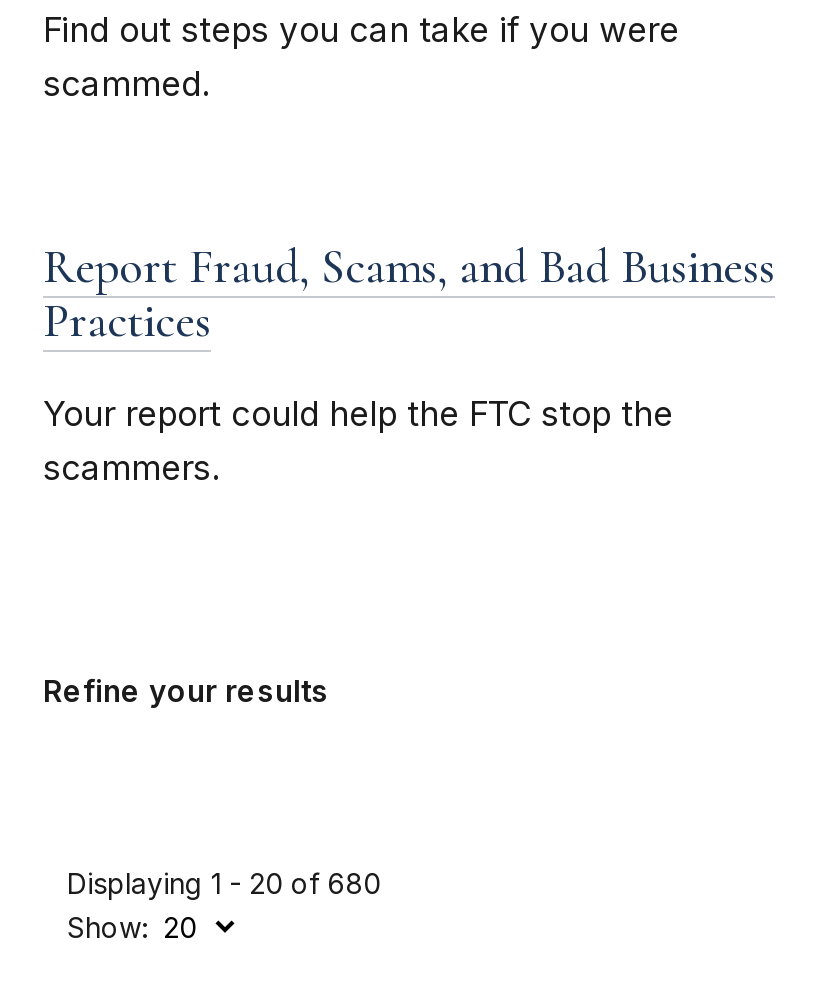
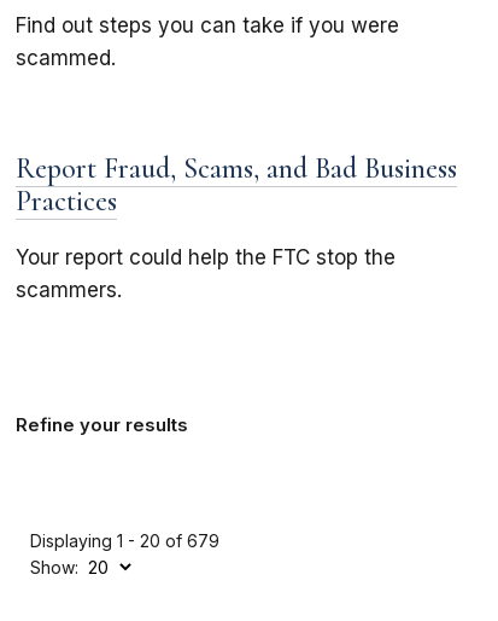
[67,866,381,900] Displaying 1 - 20 of 680 -> [30,530,219,551] Displaying 1 - 20 of 679

